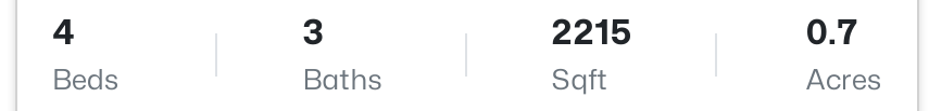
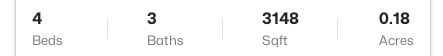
[552,12,632,53] 2215 -> [262,9,299,28] 3148
[806,12,858,53] 0.7 -> [379,9,410,28] 0.18

